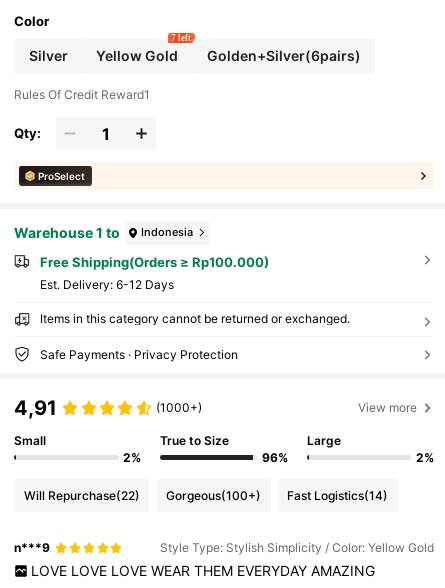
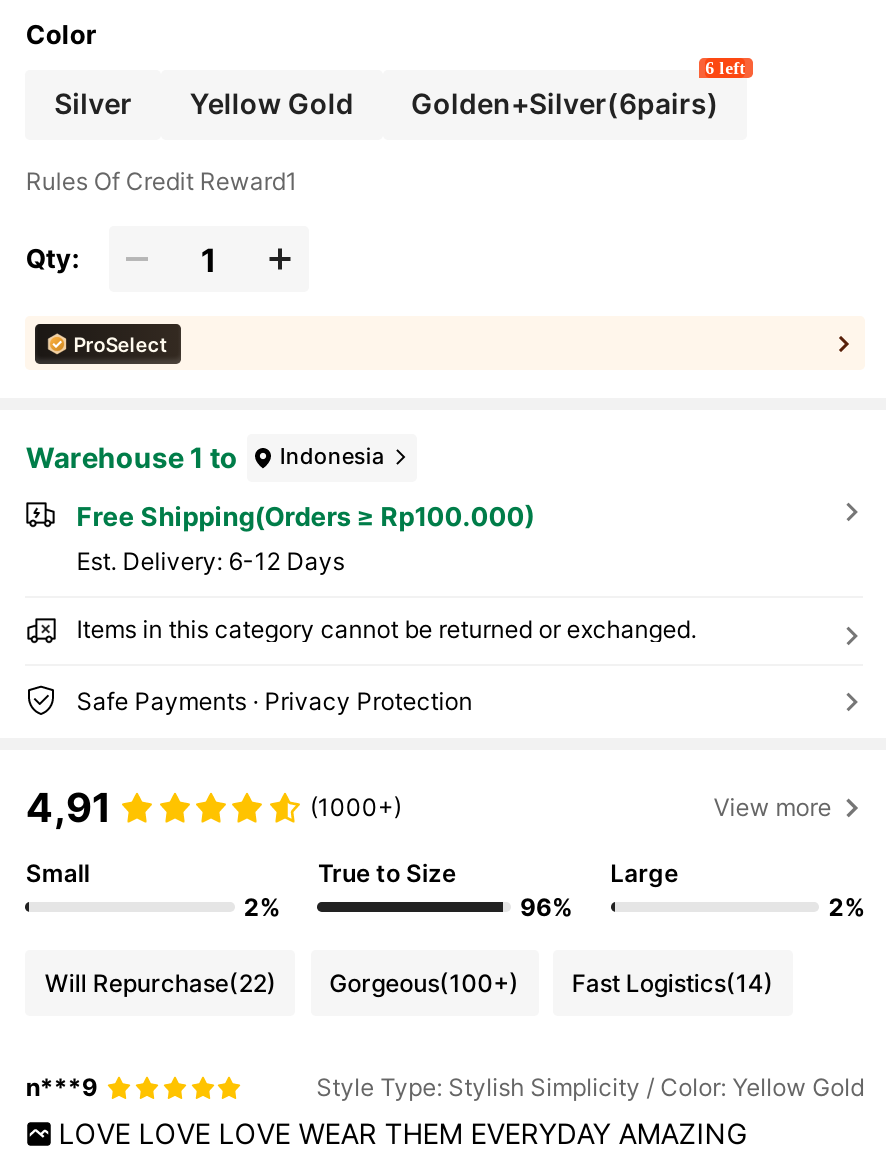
[171,33,191,43] 7 left -> none
none -> [705,58,745,78] 6 left

